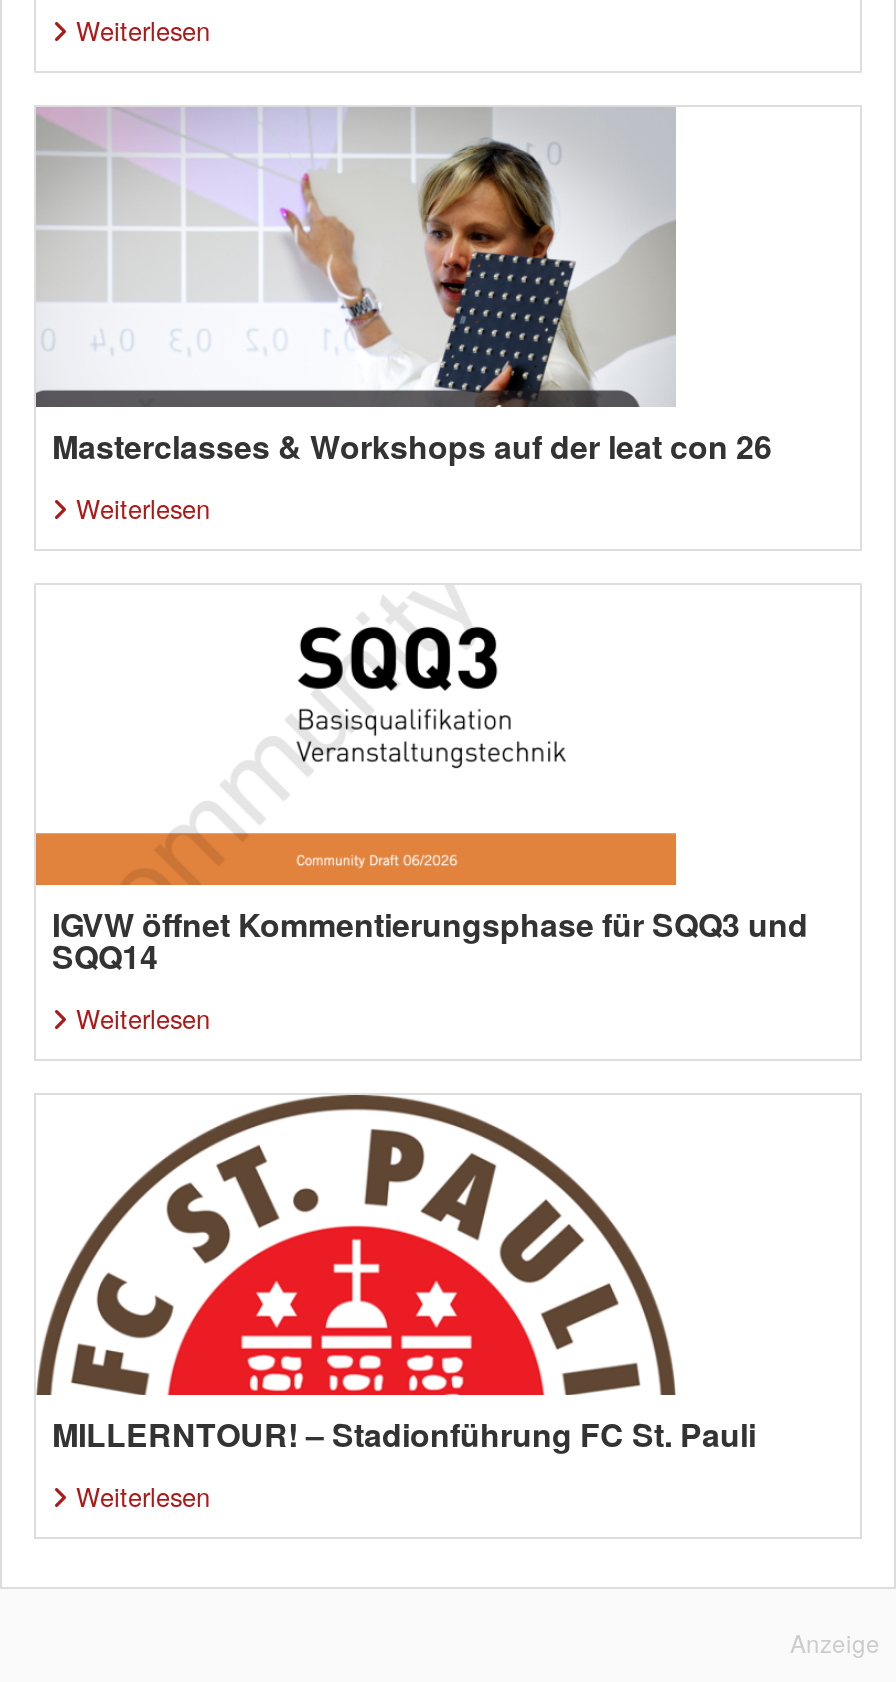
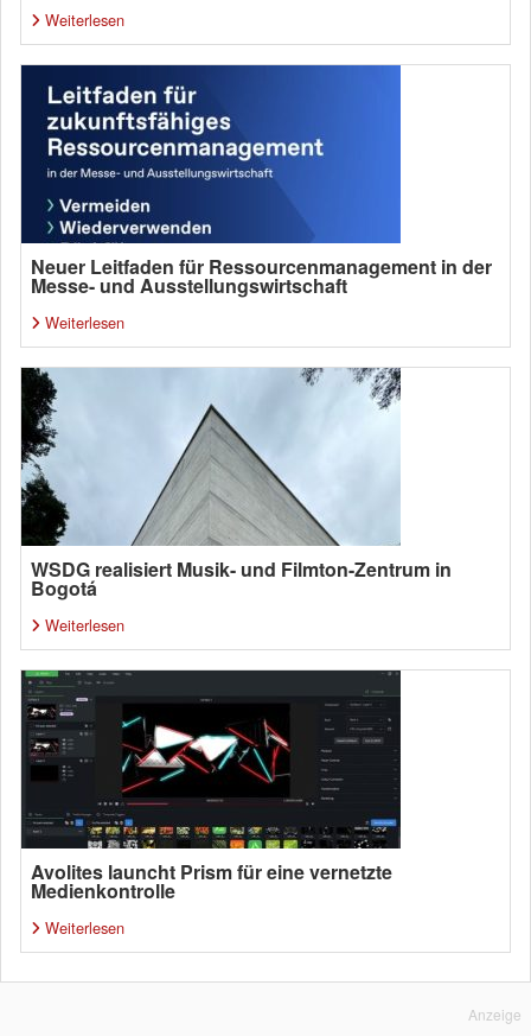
[36,106,772,469] [image] | Masterclasses & Workshops auf der leat con 26 -> [20,64,492,299] [image] | Neuer Leitfaden für Ressourcenmanagement in der | Messe- und Ausstellungswirtschaft
[34,586,808,979] [image] | IGVW öffnet Kommentierungsphase für SQQ3 und | SQQ14 -> [20,367,452,601] [image] | WSDG realisiert Musik- und Filmton-Zentrum in | Bogotá
[36,1094,756,1457] [image] | MILLERNTOUR! – Stadionführung FC St. Pauli -> [20,669,402,904] [image] | Avolites launcht Prism für eine vernetzte | Medienkontrolle

